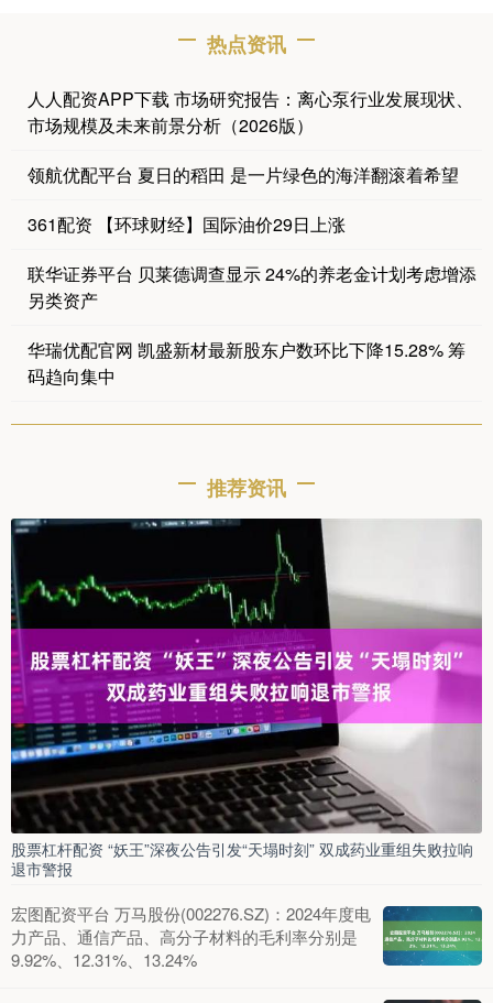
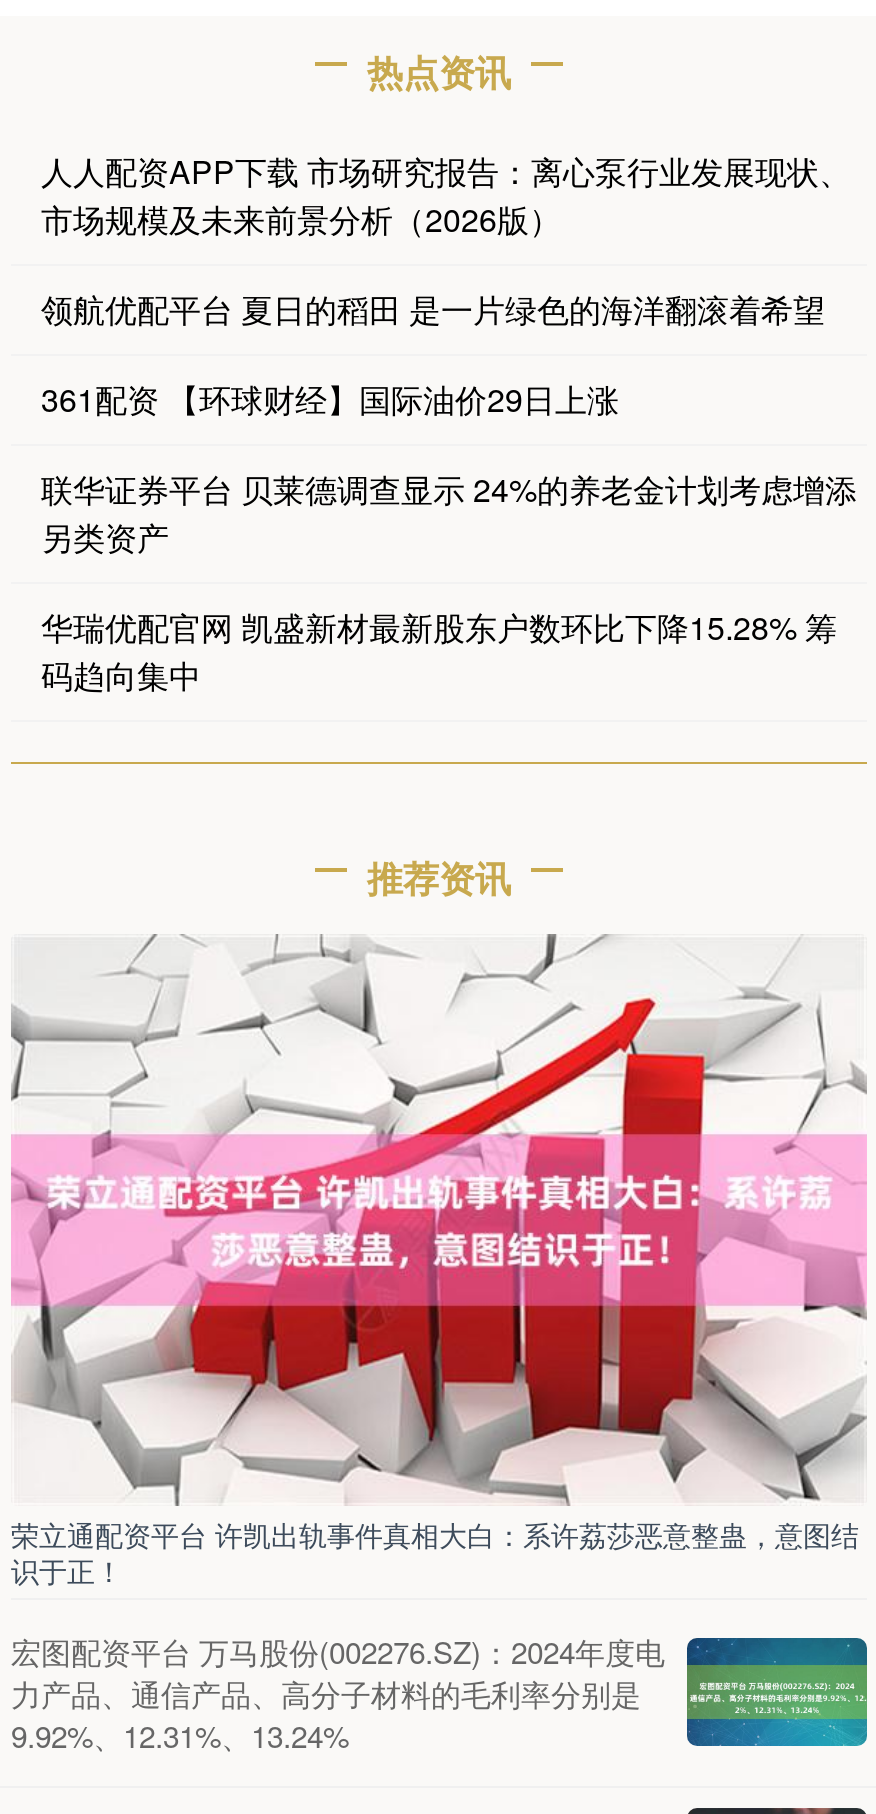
[10,517,483,879] [image] | 股票杠杆配资 “妖王”深夜公告引发“天塌时刻” 双成药业重组失败拉响 | 退市警报 -> [11,934,867,1589] [image] | 荣立通配资平台 许凯出轨事件真相大白：系许荔莎恶意整蛊，意图结 | 识于正！

